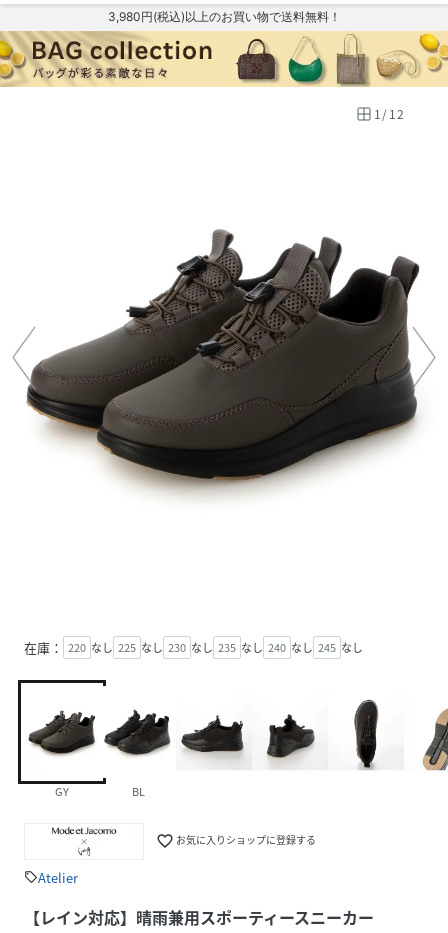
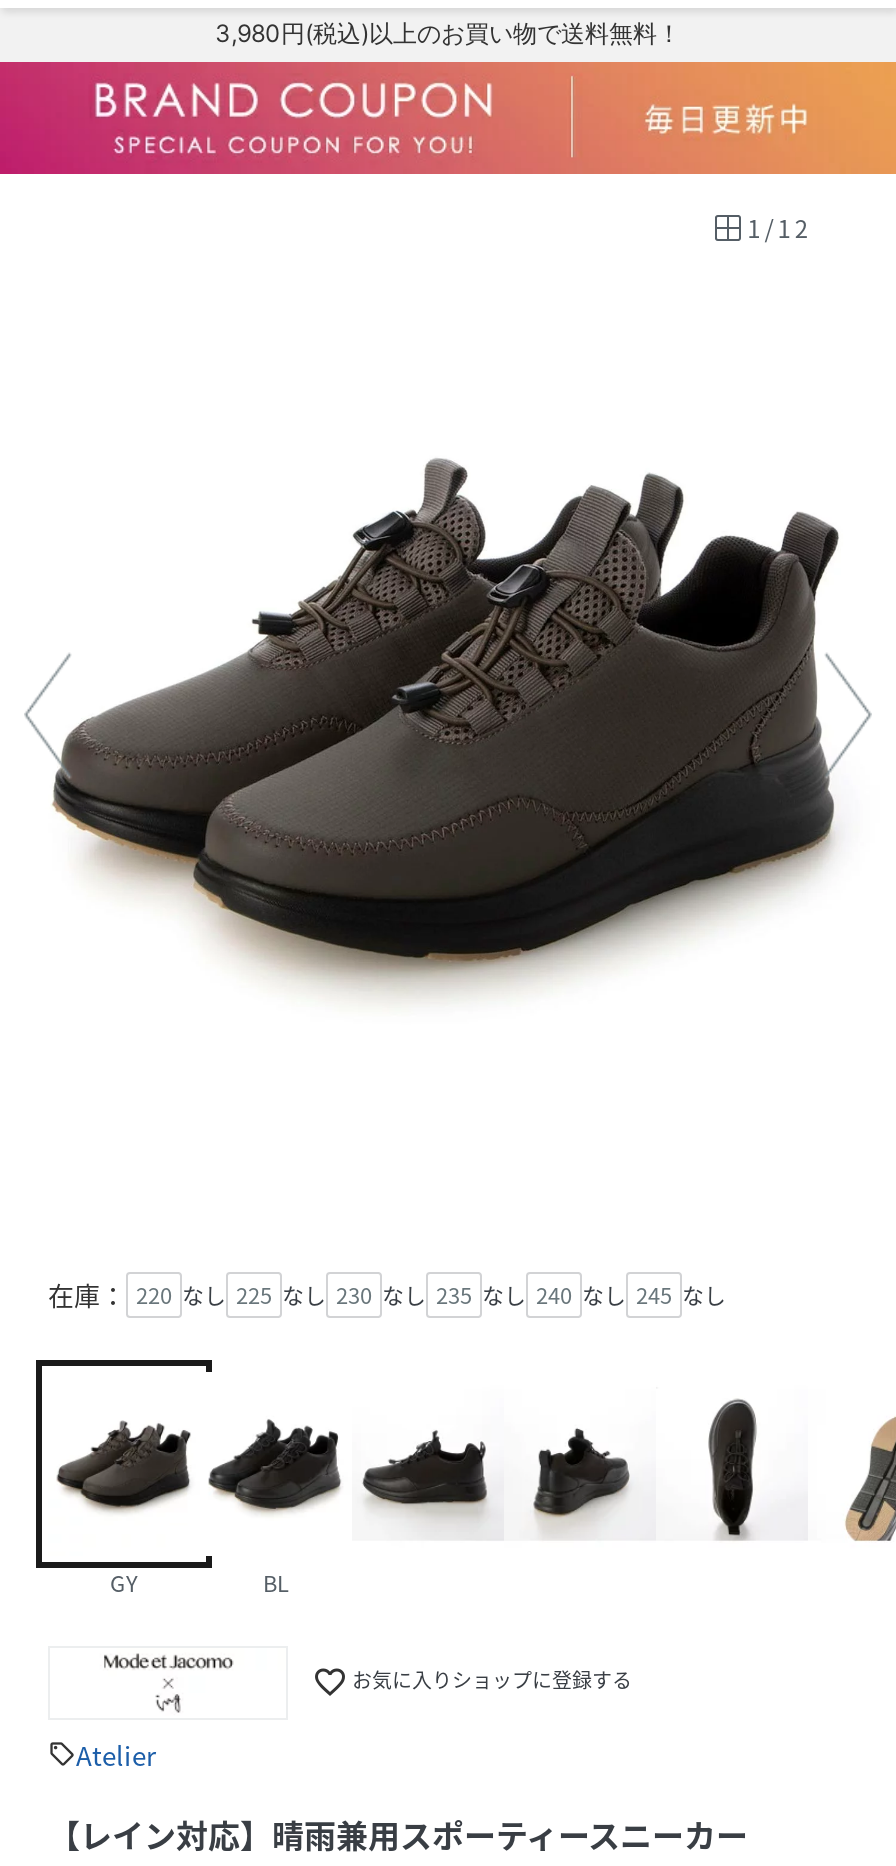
[3,31,445,87] [image] -> [6,60,890,176] [image]

